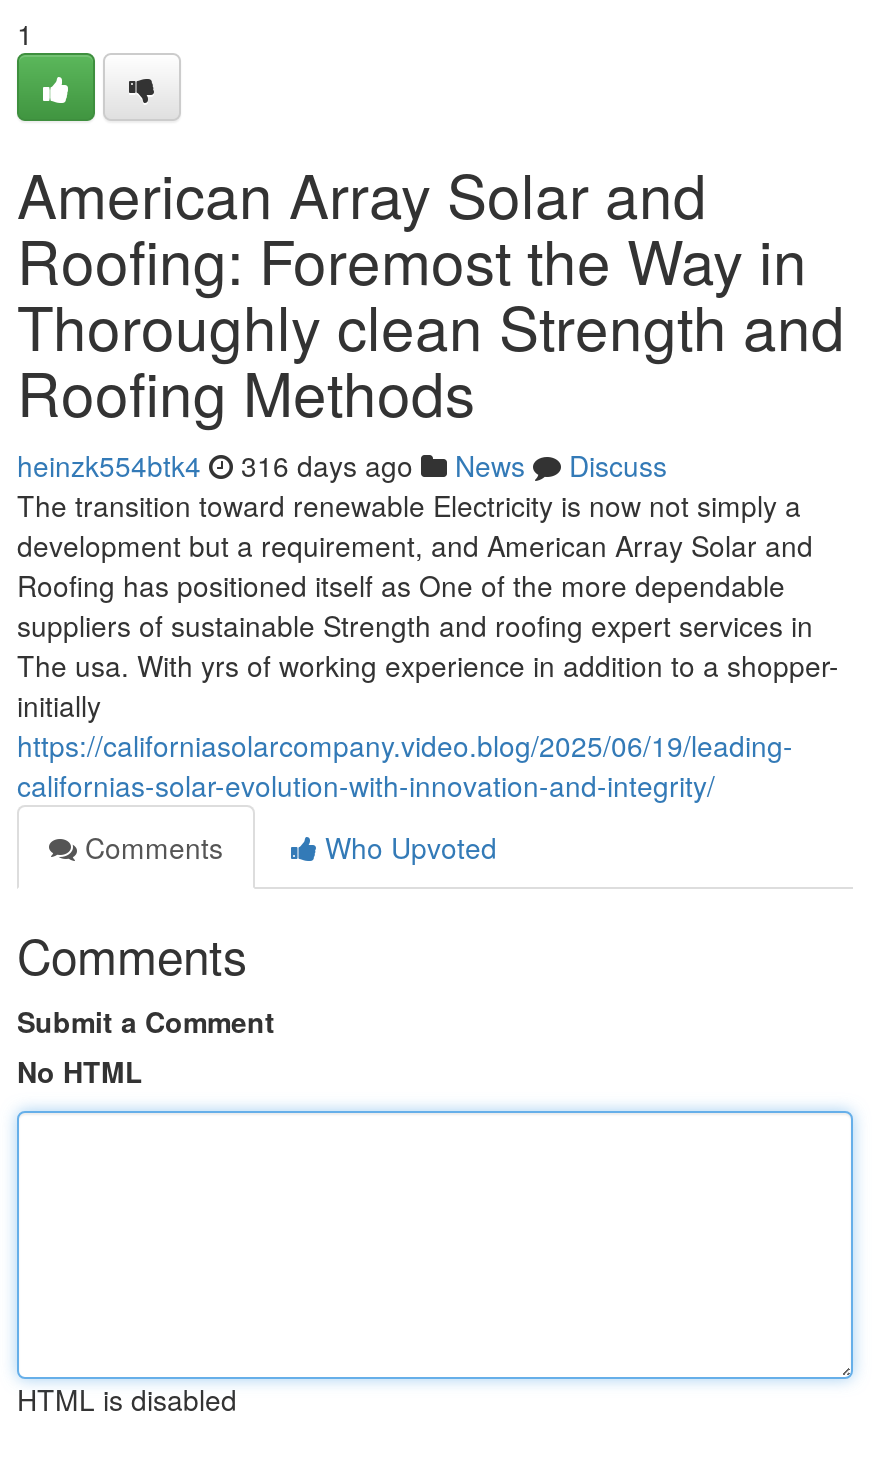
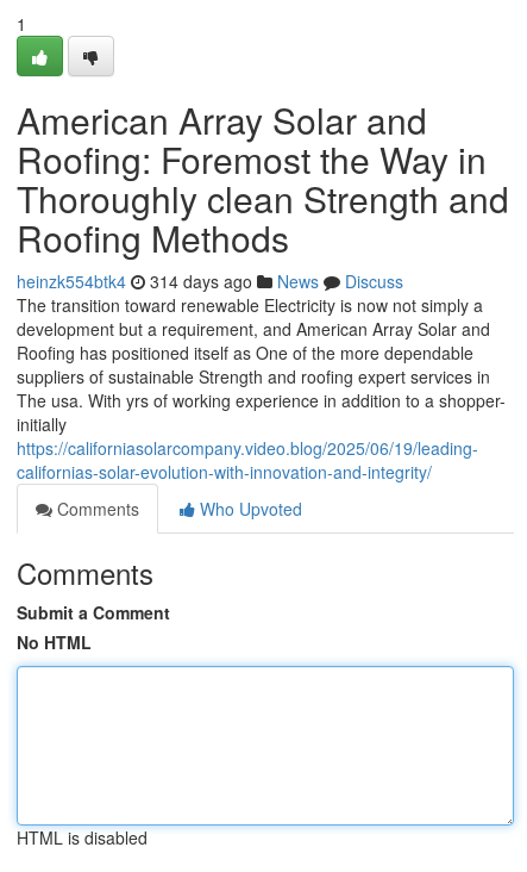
[17,445,667,485] heinzk554btk4 316 days ago News Discuss -> [17,269,403,293] heinzk554btk4 314 days ago News Discuss

